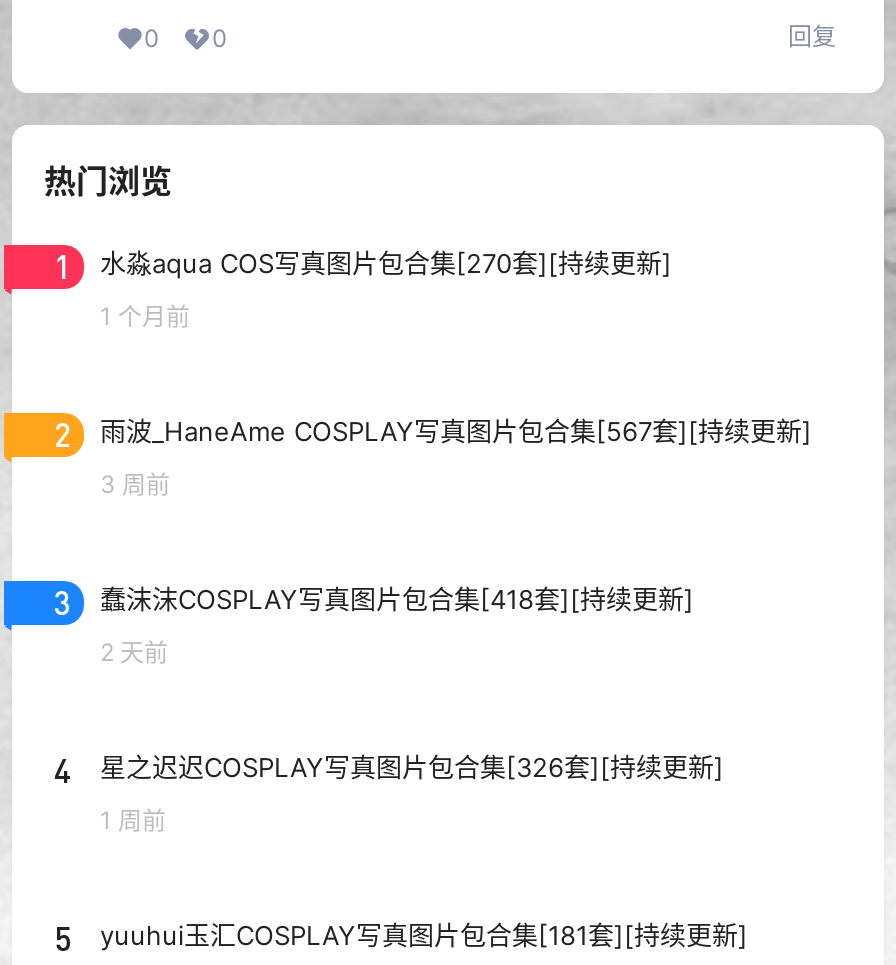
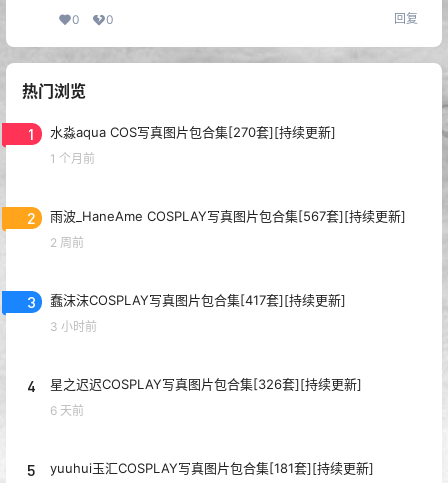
[100,468,170,498] 3 周前 -> [50,234,84,249] 2 周前
[100,582,694,614] 蠢沫沫COSPLAY写真图片包合集[418套][持续更新] -> [50,291,346,307] 蠢沫沫COSPLAY写真图片包合集[417套][持续更新]
[100,636,168,666] 2 天前 -> [50,318,97,333] 3 小时前
[100,804,166,834] 1 周前 -> [50,402,84,417] 6 天前

